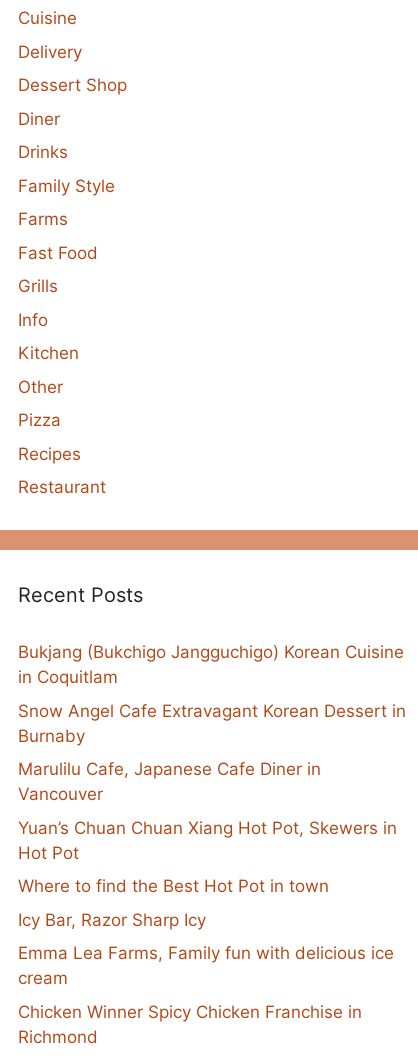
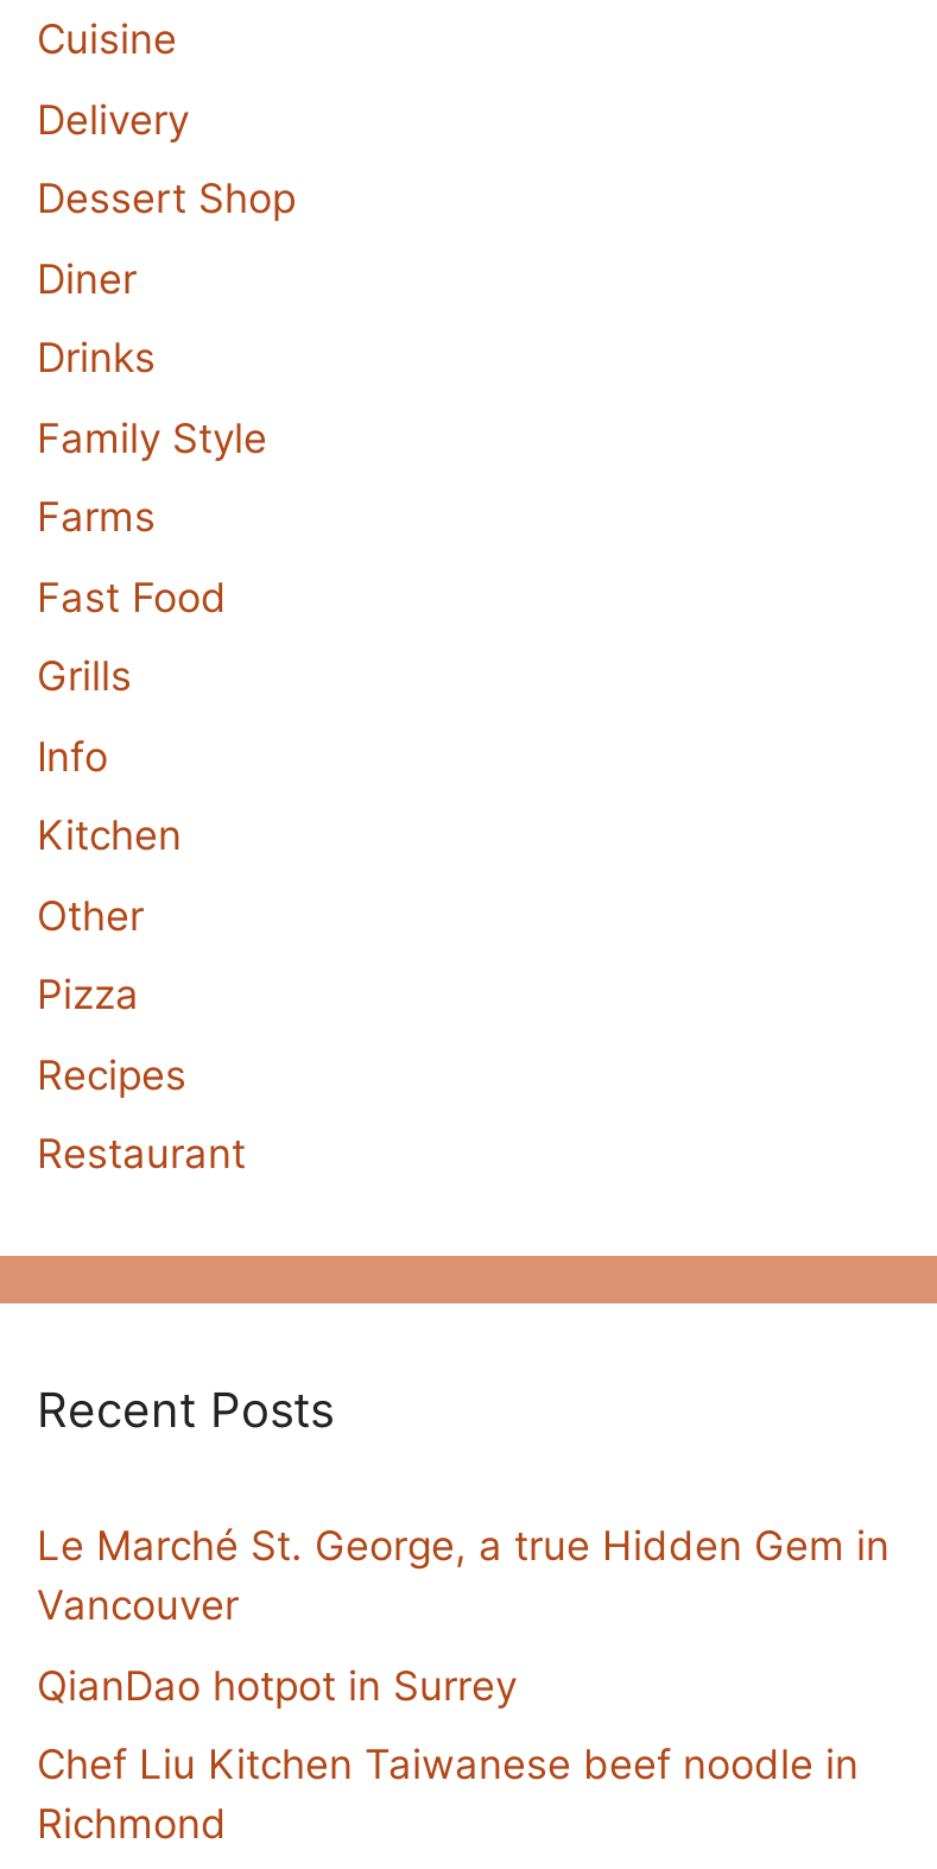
[18,642,406,779] Bukjang (Bukchigo Jangguchigo) Korean Cuisine | in Coquitlam | Snow Angel Cafe Extravagant Korean Dessert in | Burnaby | Marulilu Cafe, Japanese Cafe Diner in -> [37,1522,889,1570] Le Marché St. George, a true Hidden Gem in
[18,818,397,1022] Yuan’s Chuan Chuan Xiang Hot Pot, Skewers in | Hot Pot | Where to find the Best Hot Pot in town | Icy Bar, Razor Sharp Icy | Emma Lea Farms, Family fun with delicious ice | cream | Chicken Winner Spicy Chicken Franchise in -> [37,1661,859,1788] QianDao hotpot in Surrey | Chef Liu Kitchen Taiwanese beef noodle in

